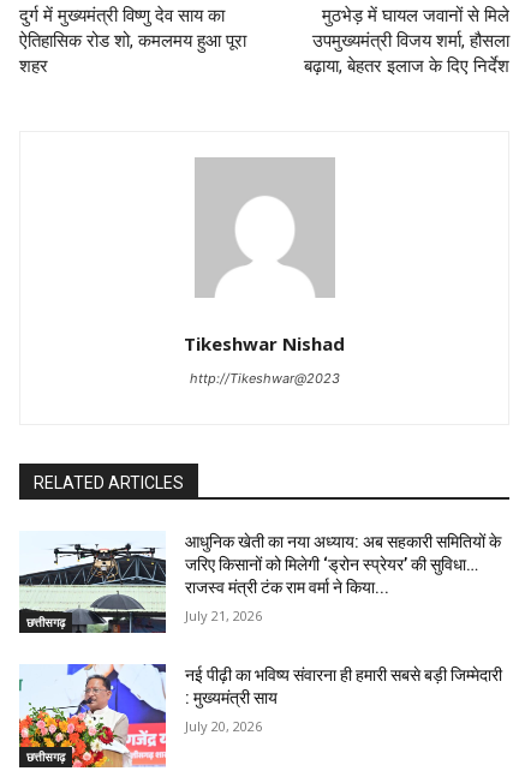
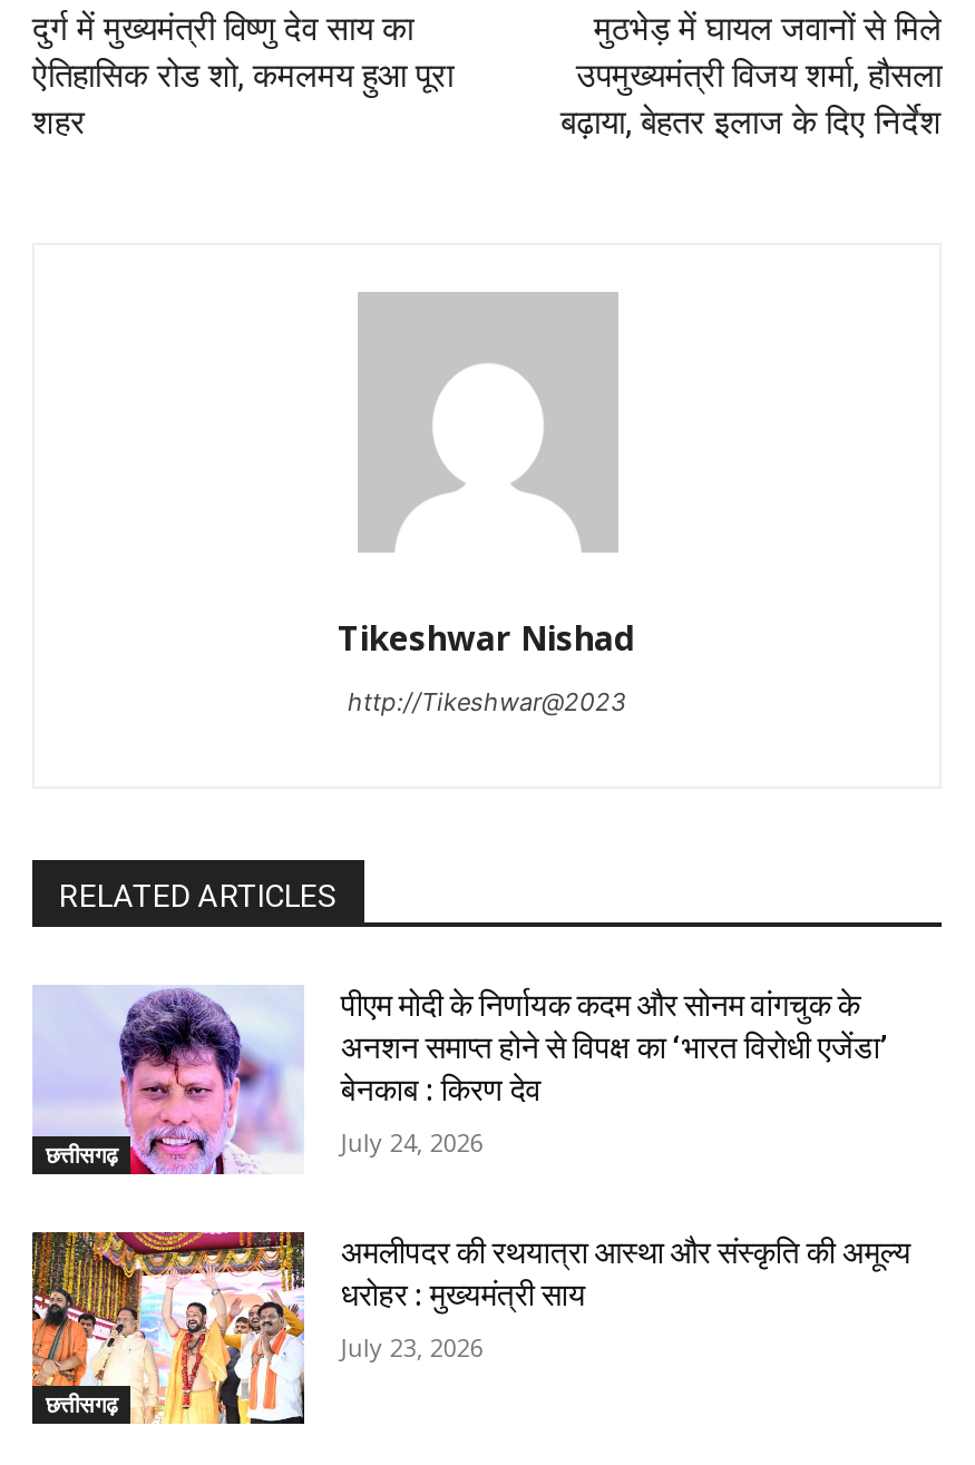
[18,532,501,634] [image] | आधुनिक खेती का नया अध्याय: अब सहकारी समितियों के | जरिए किसानों को मिलेगी ‘ड्रोन स्प्रेयर’ की सुविधा… | राजस्व मंत्री टंक राम वर्मा ने किया... -> [32,985,887,1176] [image] | पीएम मोदी के निर्णायक कदम और सोनम वांगचुक के | अनशन समाप्त होने से विपक्ष का ‘भारत विरोधी एजेंडा’ | बेनकाब : किरण देव
[185,606,262,624] July 21, 2026 -> [341,1125,483,1158] July 24, 2026
[18,663,503,769] [image] | नई पीढ़ी का भविष्य संवारना ही हमारी सबसे बड़ी जिम्मेदारी | : मुख्यमंत्री साय -> [30,1230,911,1426] [image] | अमलीपदर की रथयात्रा आस्था और संस्कृति की अमूल्य | धरोहर : मुख्यमंत्री साय
[185,717,262,735] July 20, 2026 -> [341,1331,483,1365] July 23, 2026

